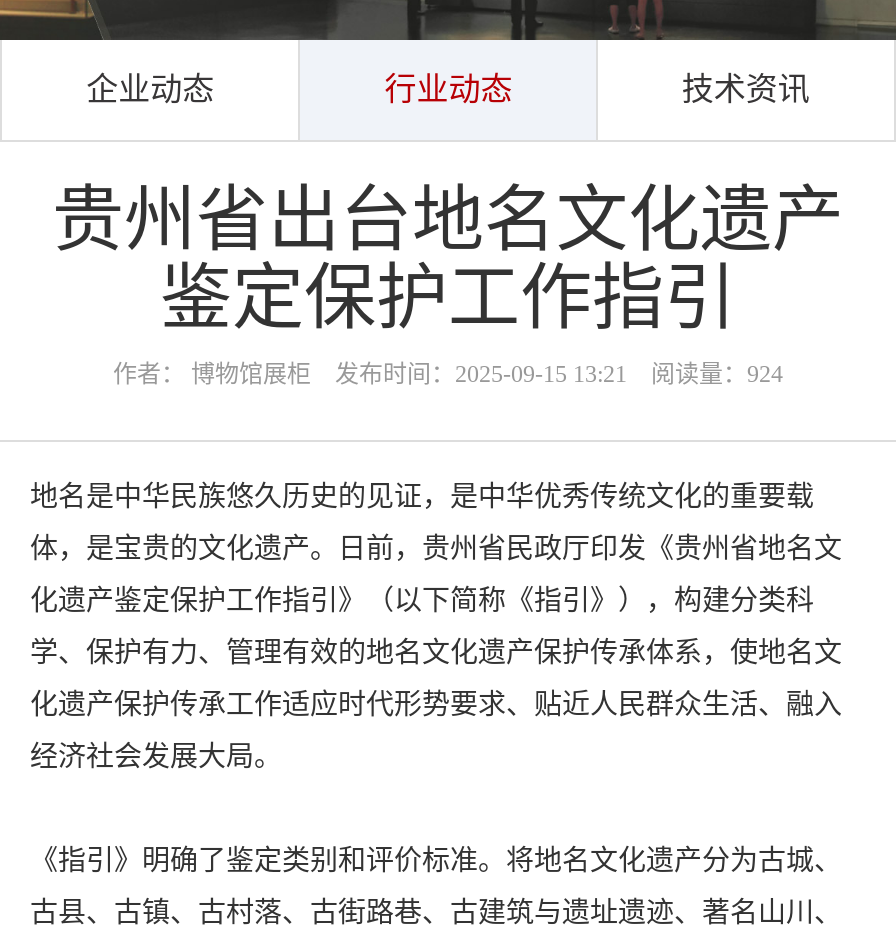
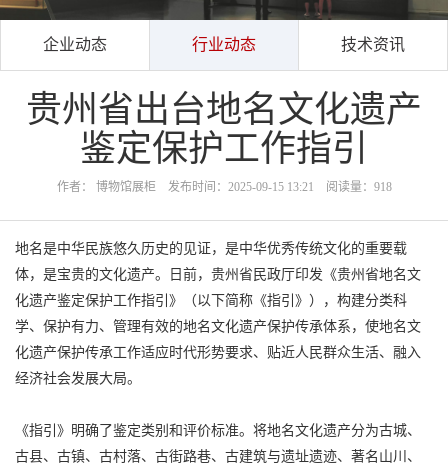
[113,360,783,388] 作者： 博物馆展柜 发布时间：2025-09-15 13:21 阅读量：924 -> [56,180,391,194] 作者： 博物馆展柜 发布时间：2025-09-15 13:21 阅读量：918

